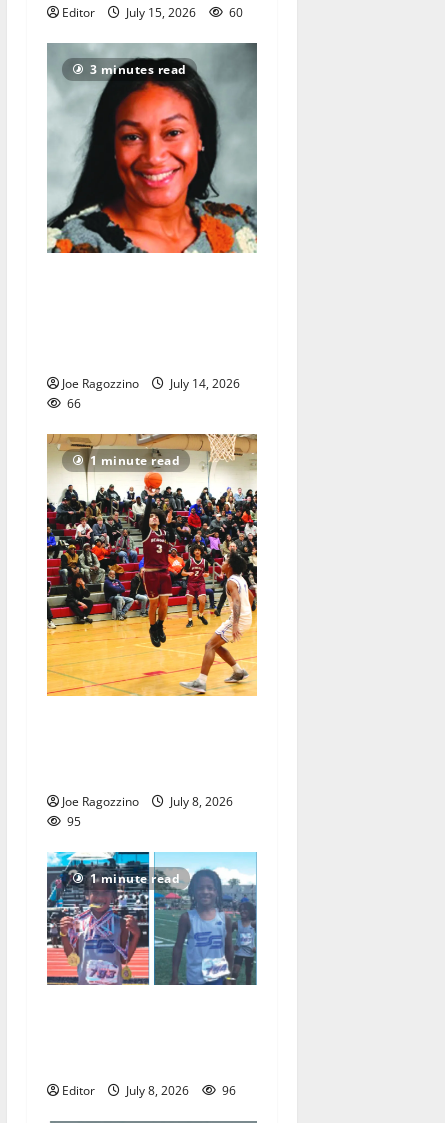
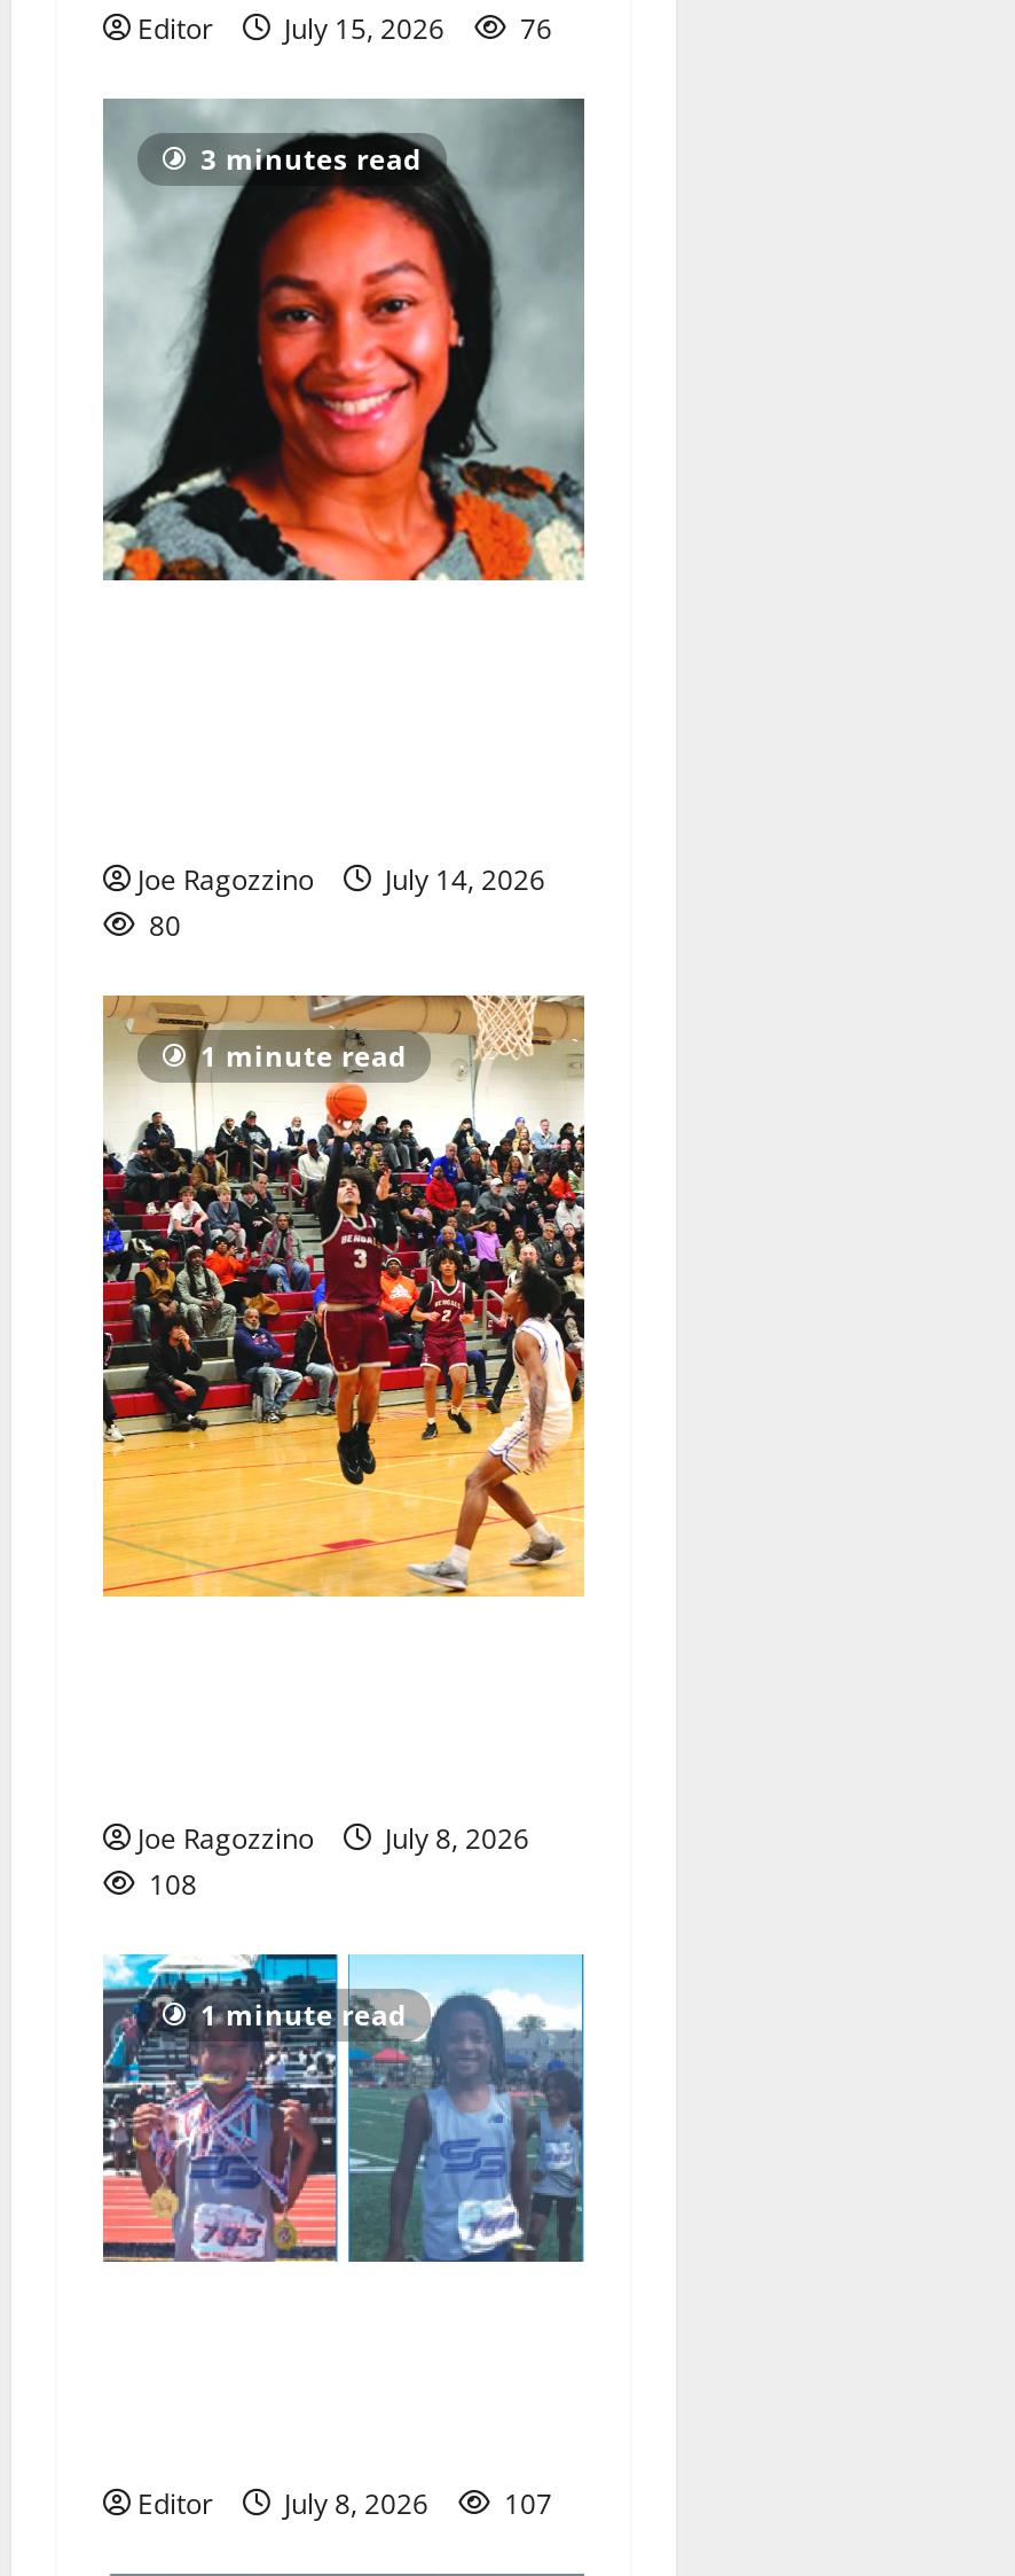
[62,4,243,21] Editor July 15, 2026 60 -> [137,9,552,48] Editor July 15, 2026 76
[67,395,81,412] 66 -> [149,905,181,944] 80
[67,813,81,830] 95 -> [149,1865,197,1904] 108
[62,1082,236,1099] Editor July 8, 2026 96 -> [137,2483,552,2522] Editor July 8, 2026 107

